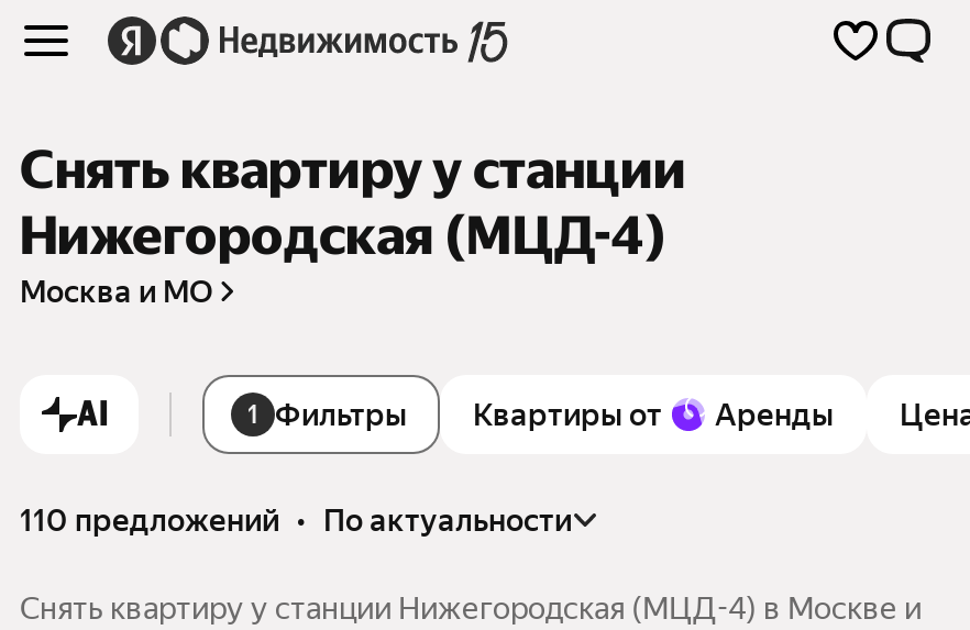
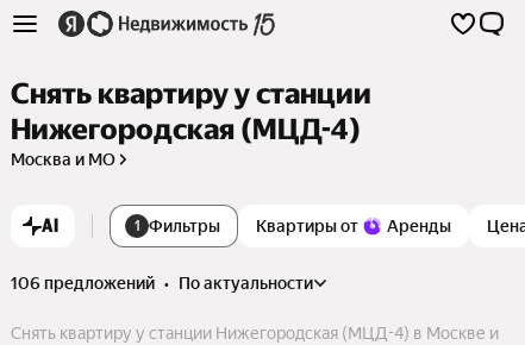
[20,502,572,537] 110 предложений • по актуальности -> [11,273,313,292] 106 предложений • по актуальности

